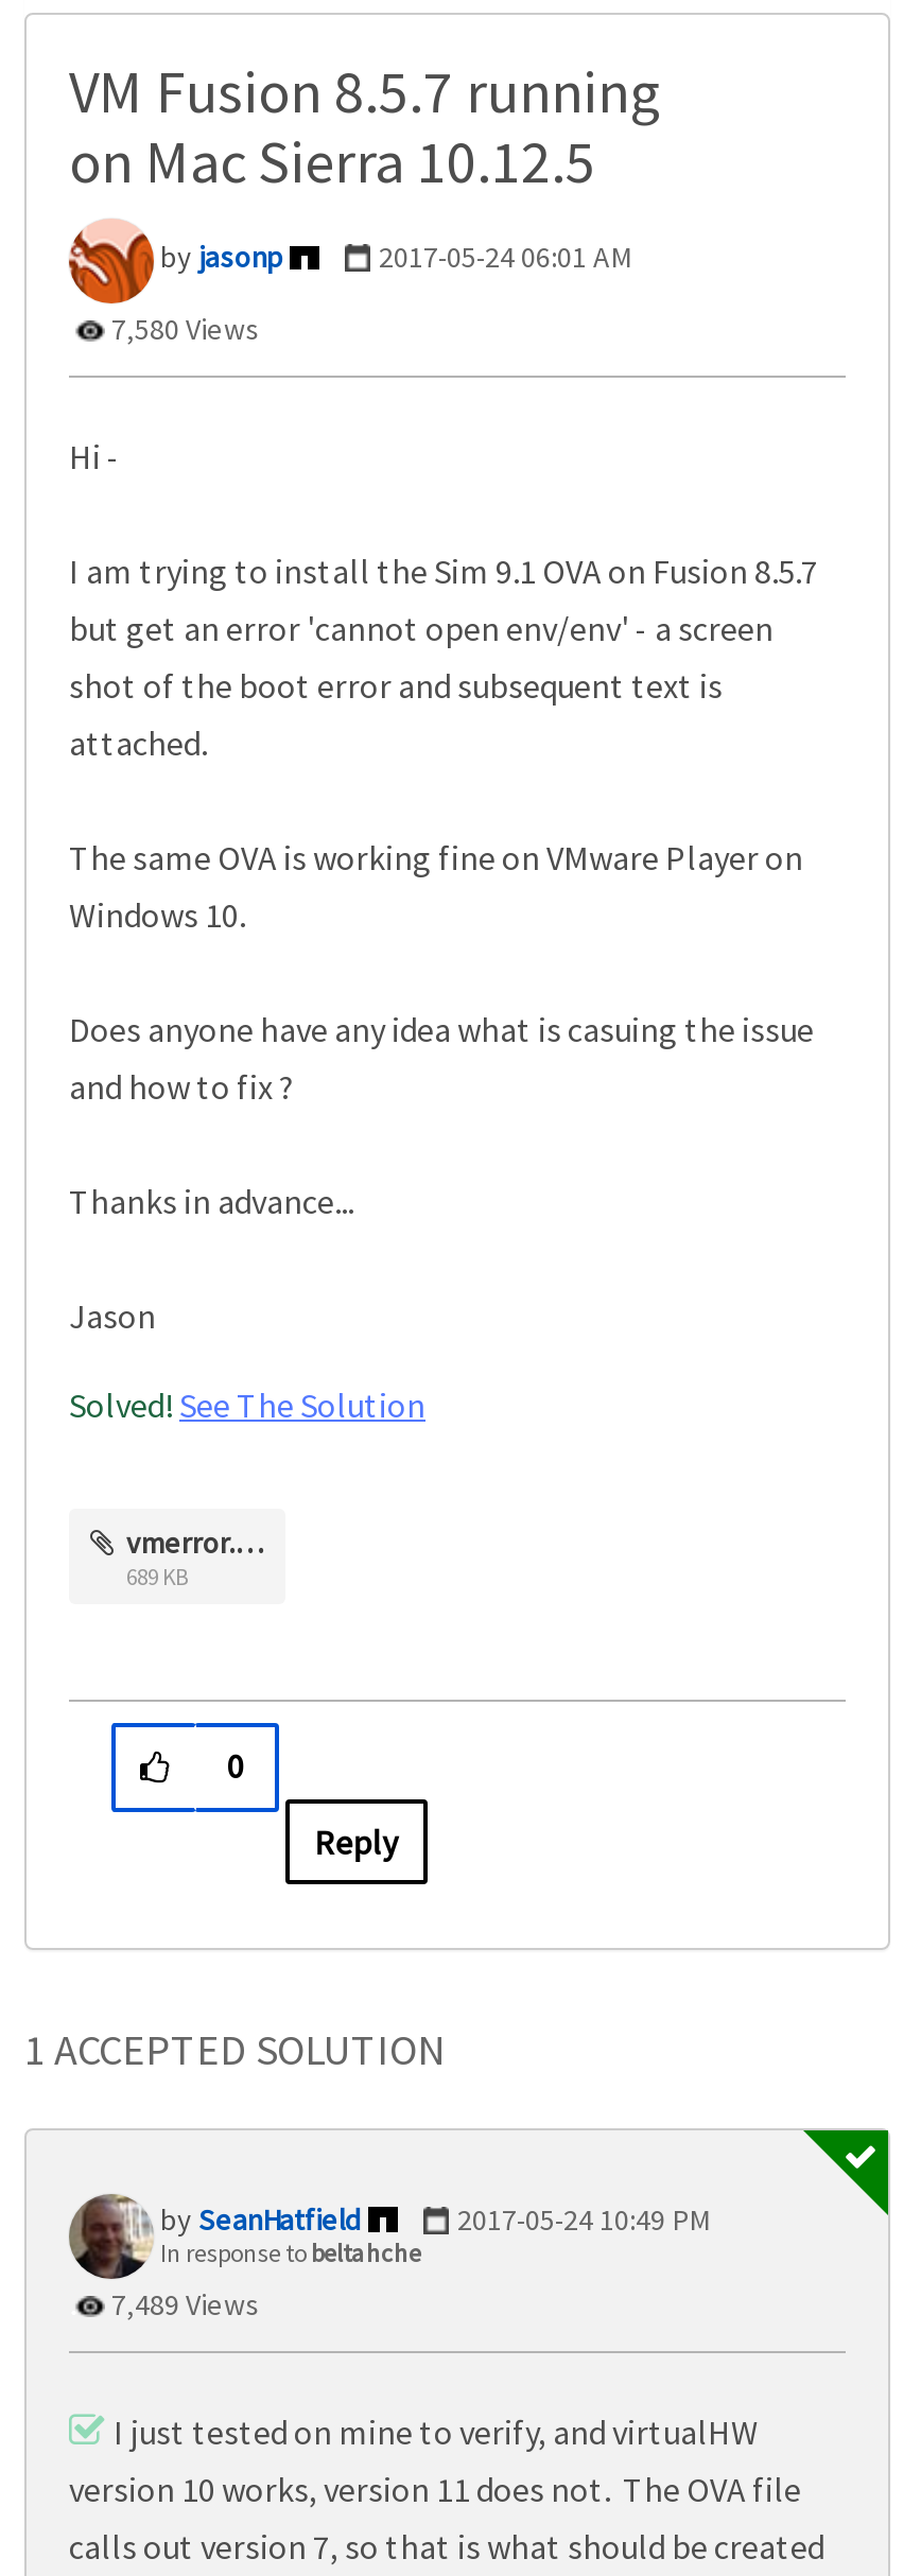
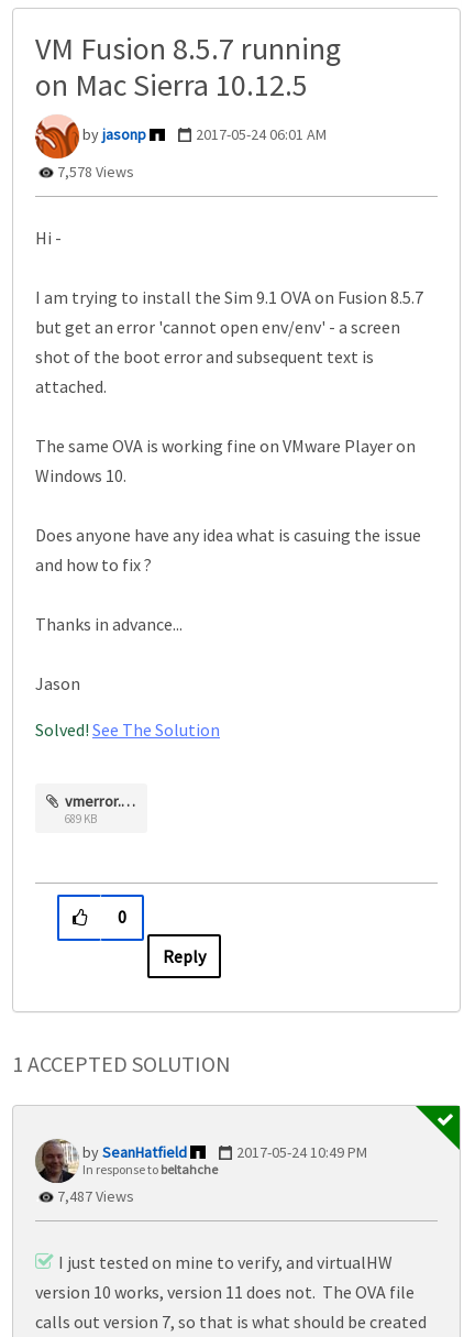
[105,310,260,348] 7,580 Views -> [54,162,134,182] 7,578 Views
[105,2284,260,2323] 7,489 Views -> [54,1186,134,1206] 7,487 Views

